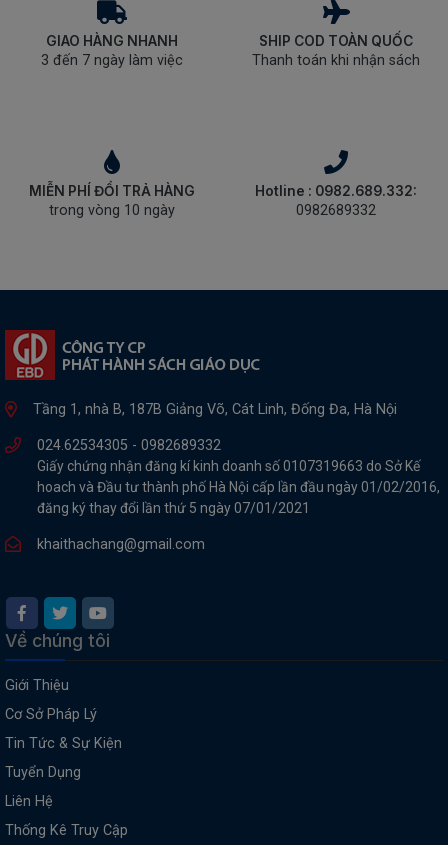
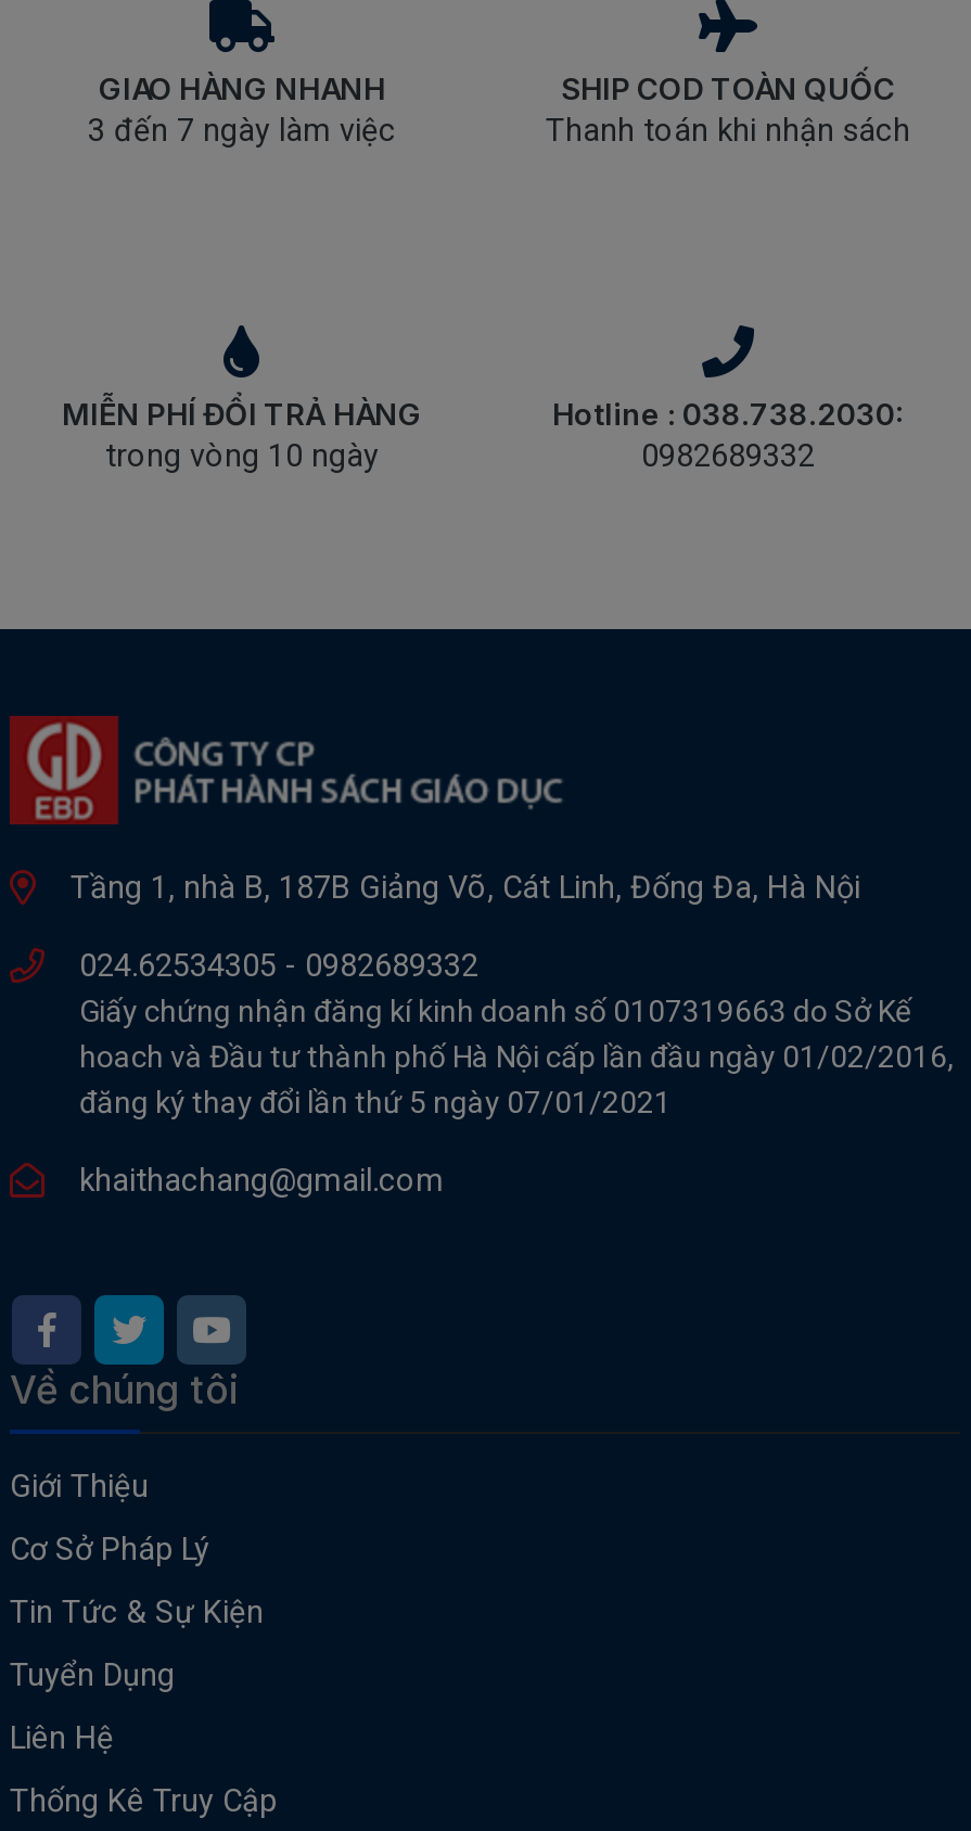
[255,183,417,199] Hotline : 0982.689.332: -> [552,397,904,432] Hotline : 038.738.2030:

